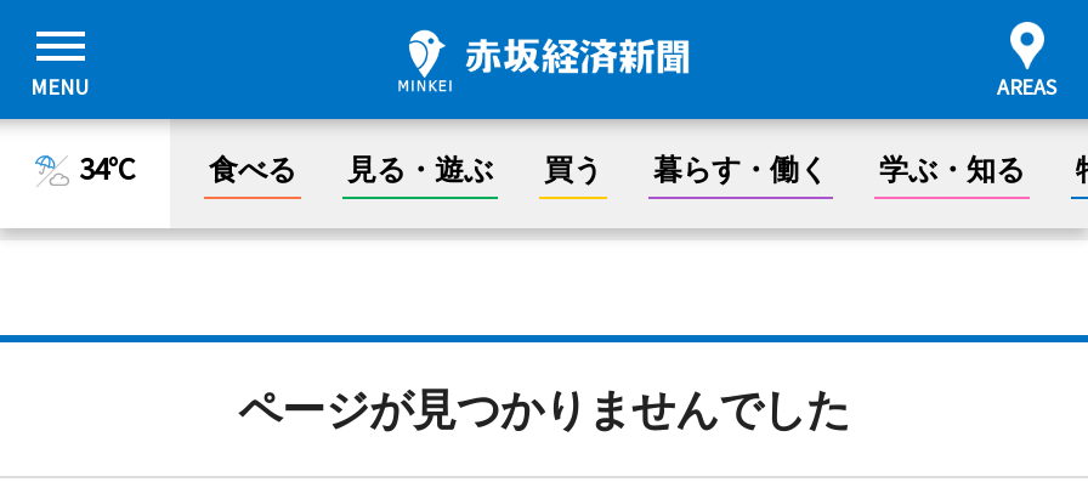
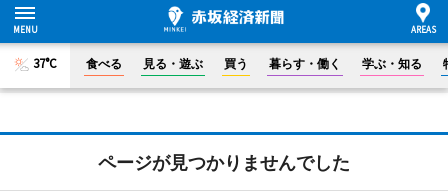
[79,149,137,191] 34°C -> [32,55,56,72] 37°C

